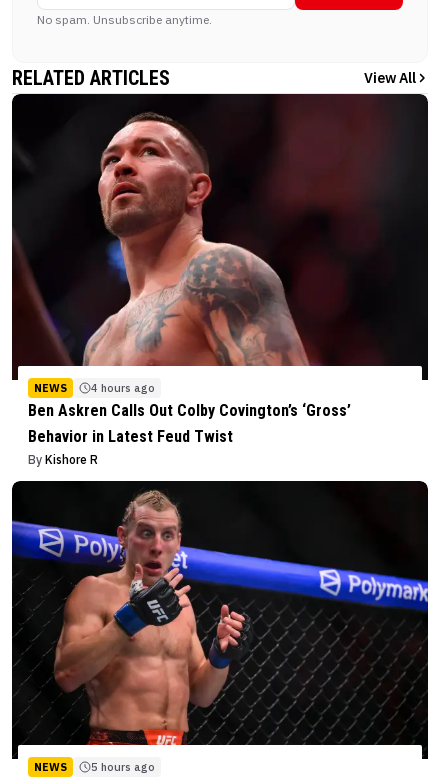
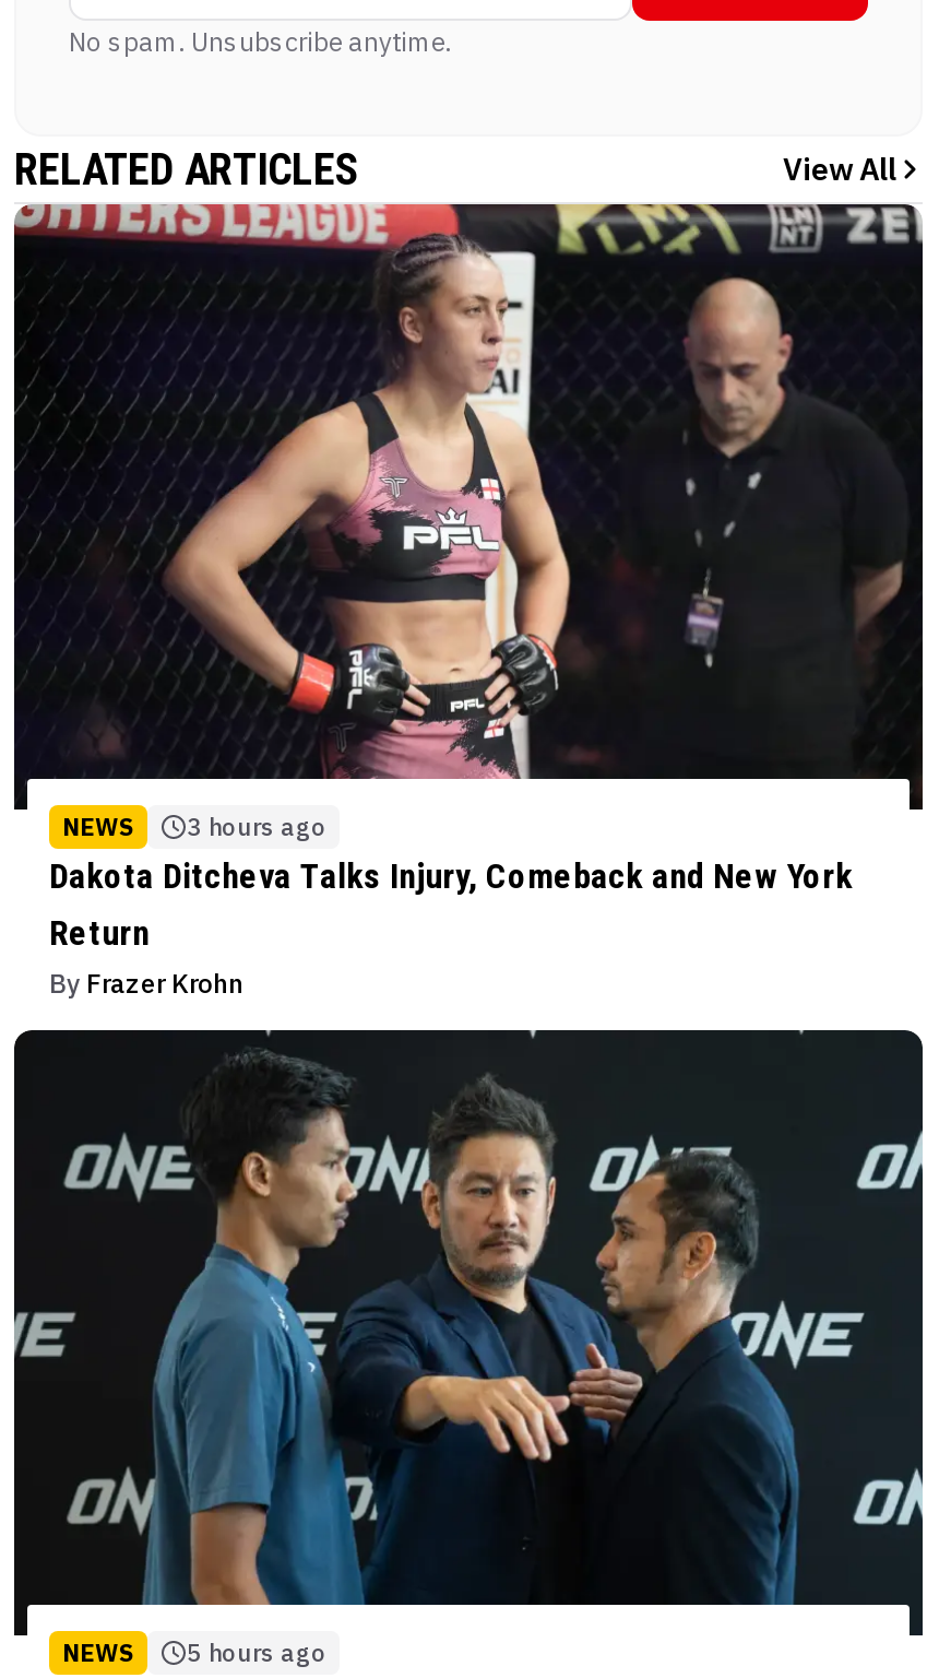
[12,93,428,467] [image] | 4 hours ago | Ben Askren Calls Out Colby Covington’s ‘Gross’ | Behavior in Latest Feud Twist | By Kishore R -> [12,203,923,1000] [image] | 3 hours ago | Dakota Ditcheva Talks Injury, Comeback and New York | Return | By Frazer Krohn
[11,480,429,760] [image] -> [12,1029,925,1636] [image]

